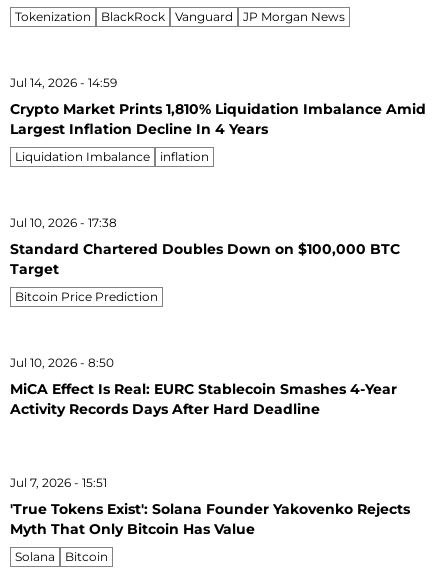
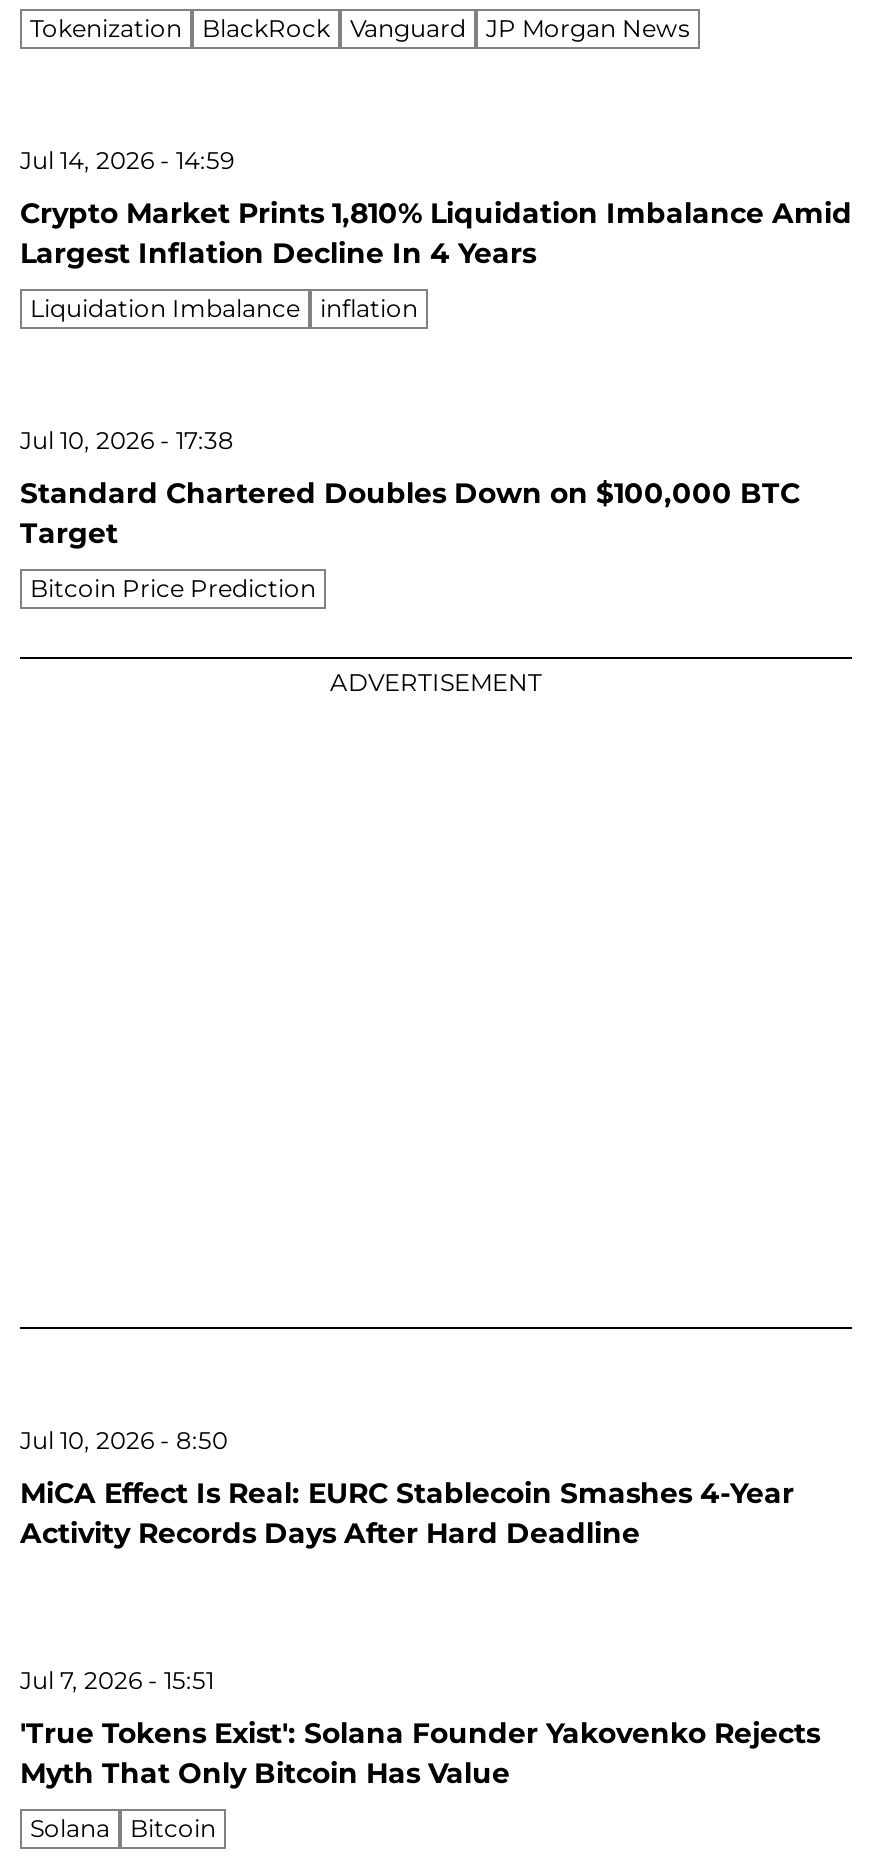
none -> [330,667,542,697] ADVERTISEMENT

